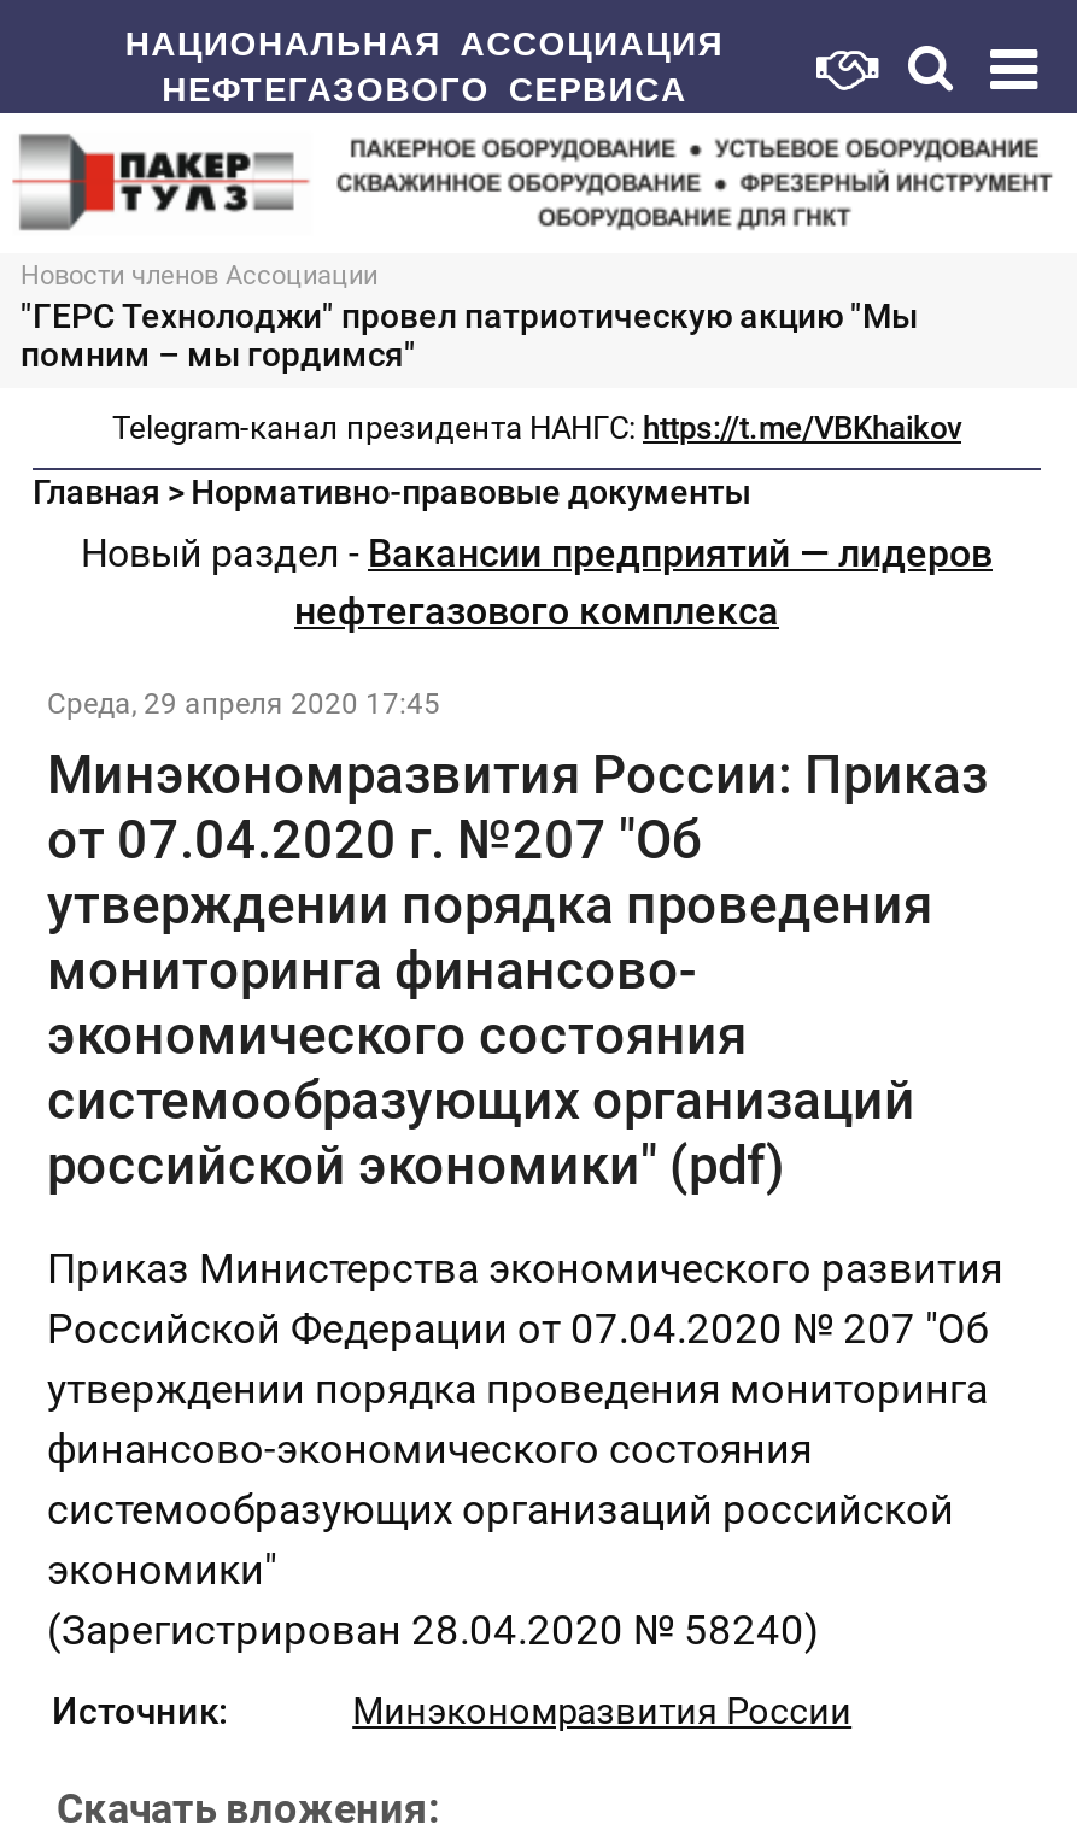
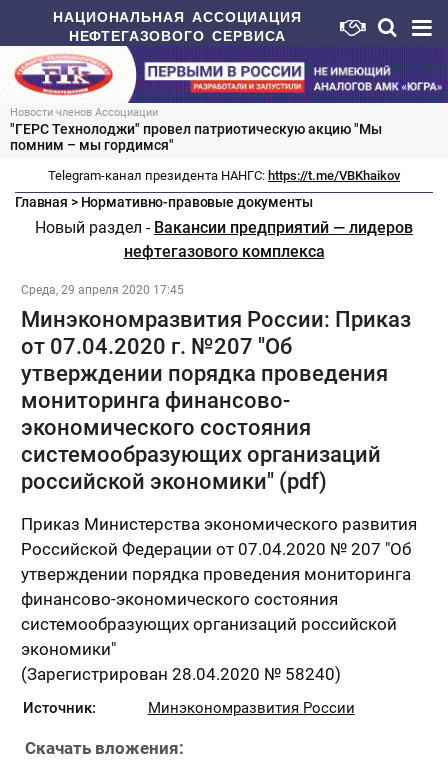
[13,111,1070,251] [image] -> [10,46,445,104] [image]

